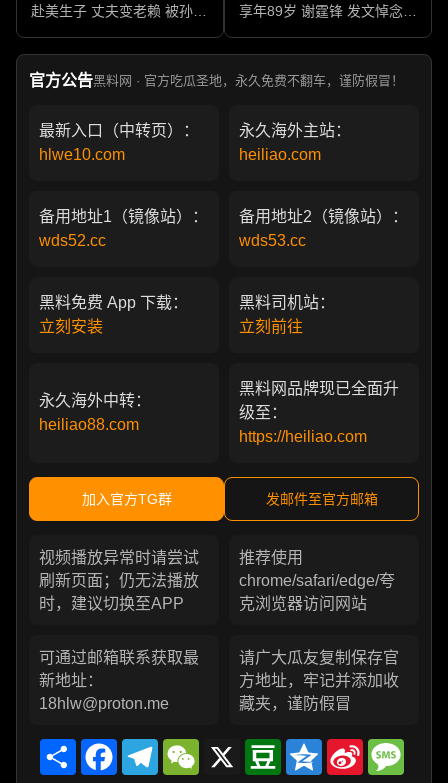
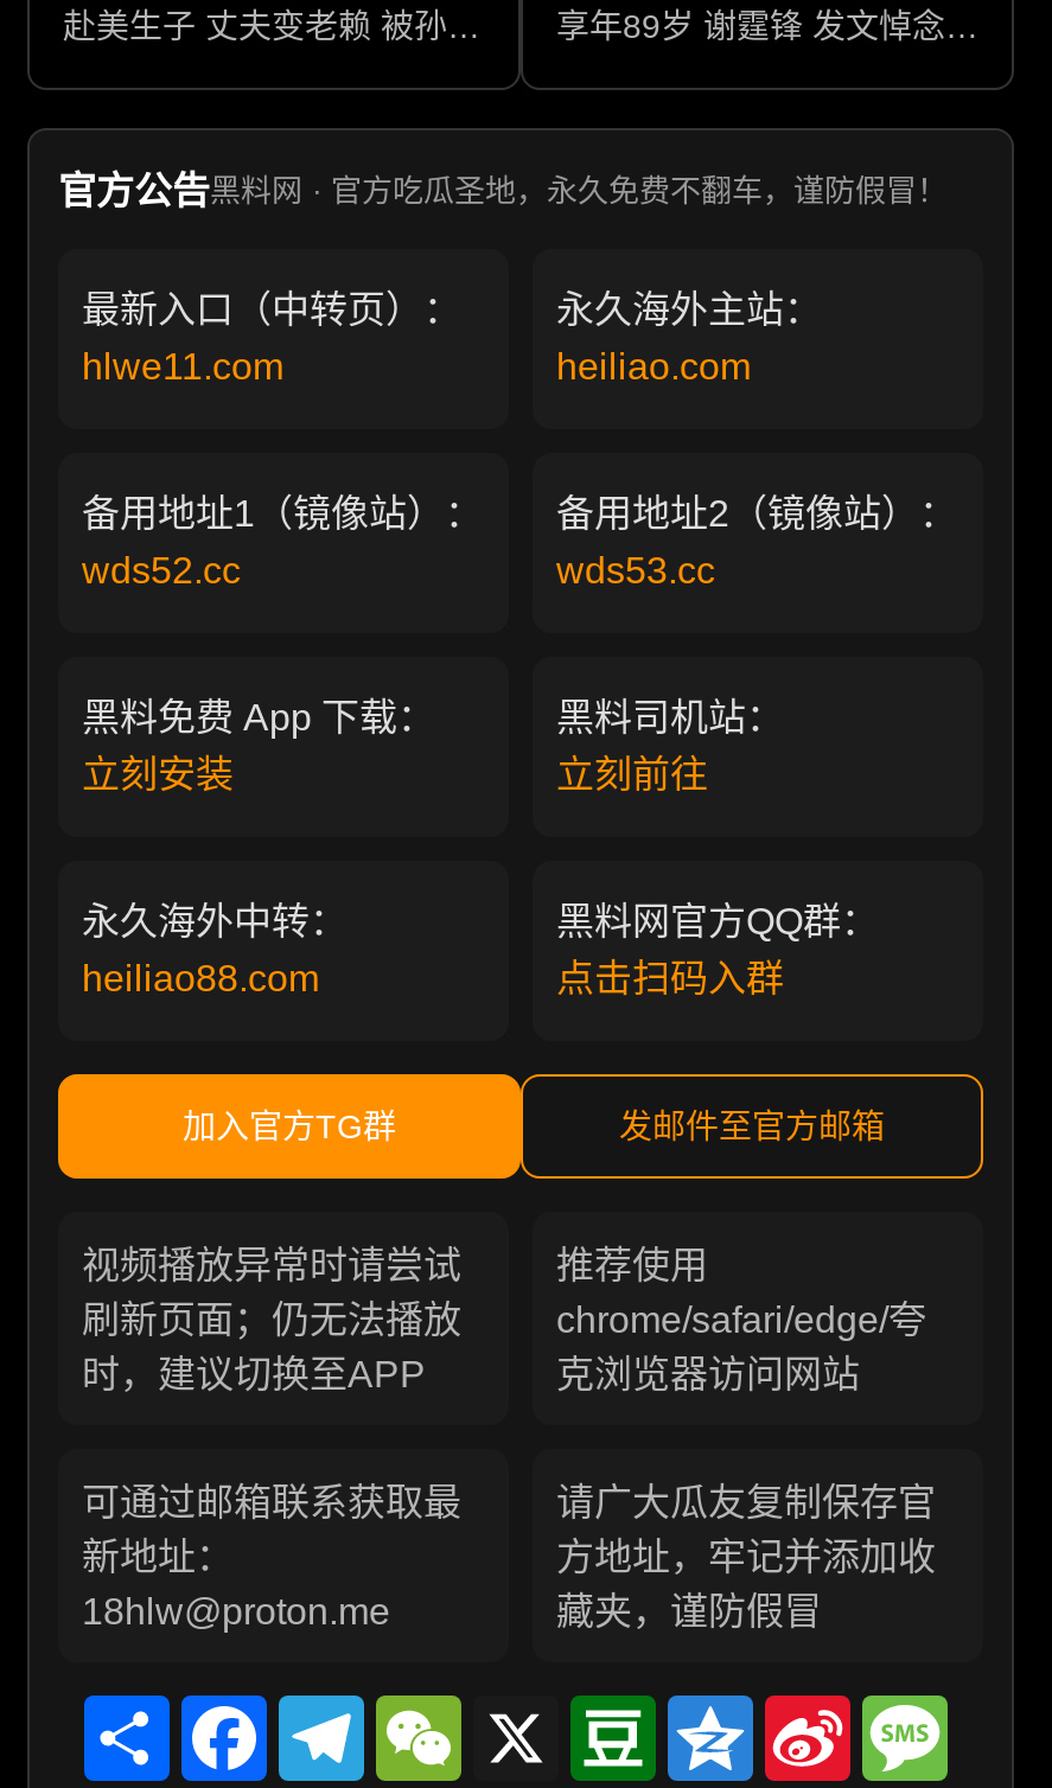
[39,146,125,163] hlwe10.com -> [82,346,283,387] hlwe11.com
[239,380,399,445] 黑料网品牌现已全面升 | 级至： | https://heiliao.com -> [556,901,879,999] 黑料网官方QQ群： | 点击扫码入群

